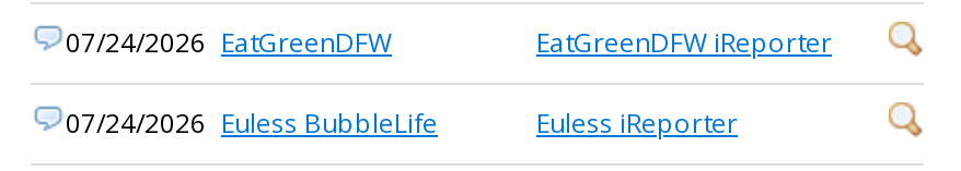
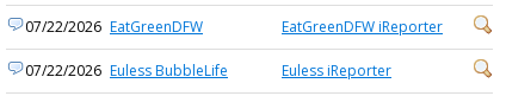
[66,24,392,61] 07/24/2026 EatGreenDFW -> [25,17,203,37] 07/22/2026 EatGreenDFW
[66,105,438,142] 07/24/2026 Euless BubbleLife -> [25,60,228,81] 07/22/2026 Euless BubbleLife

